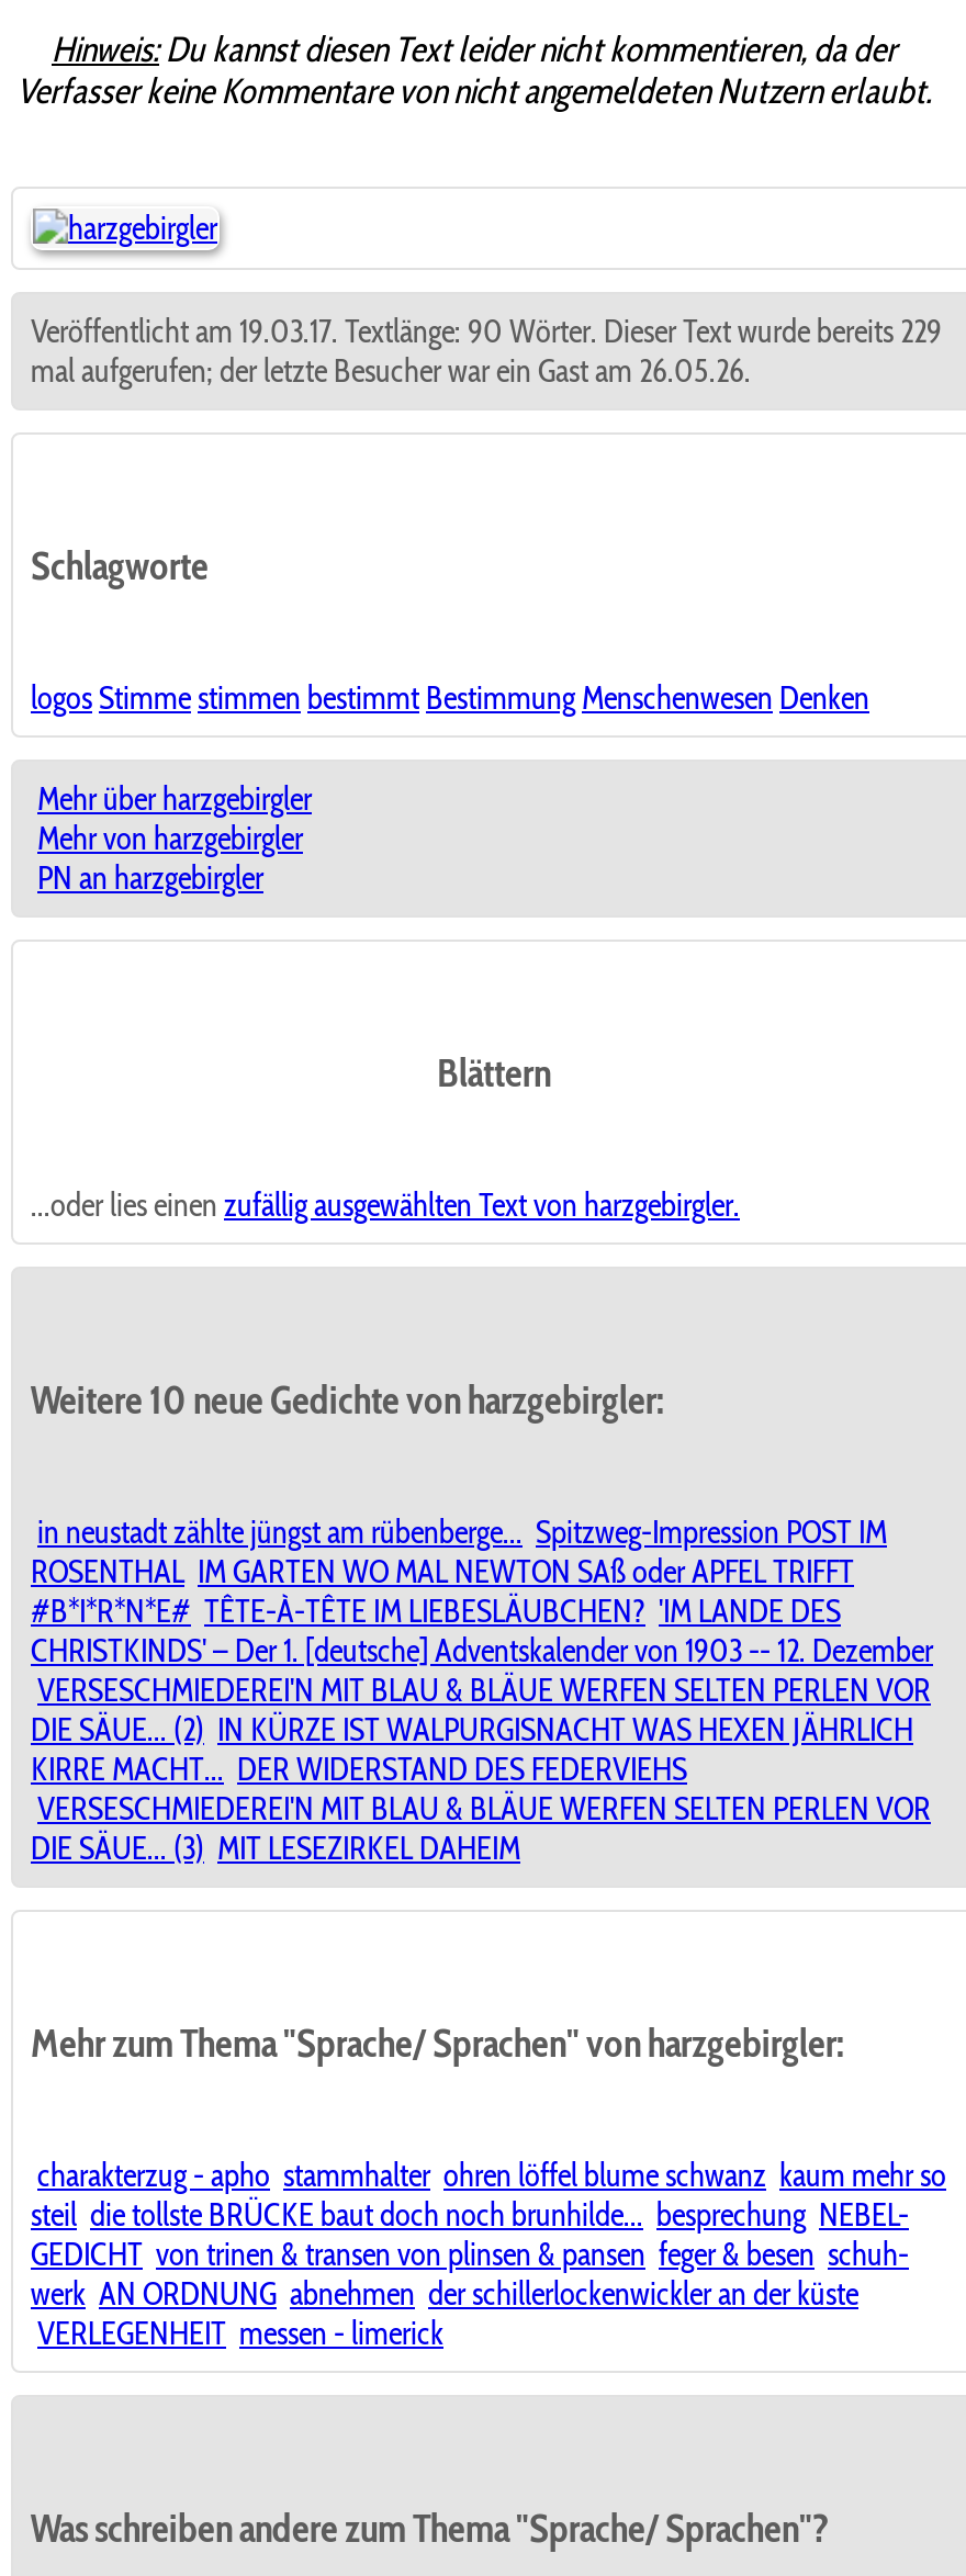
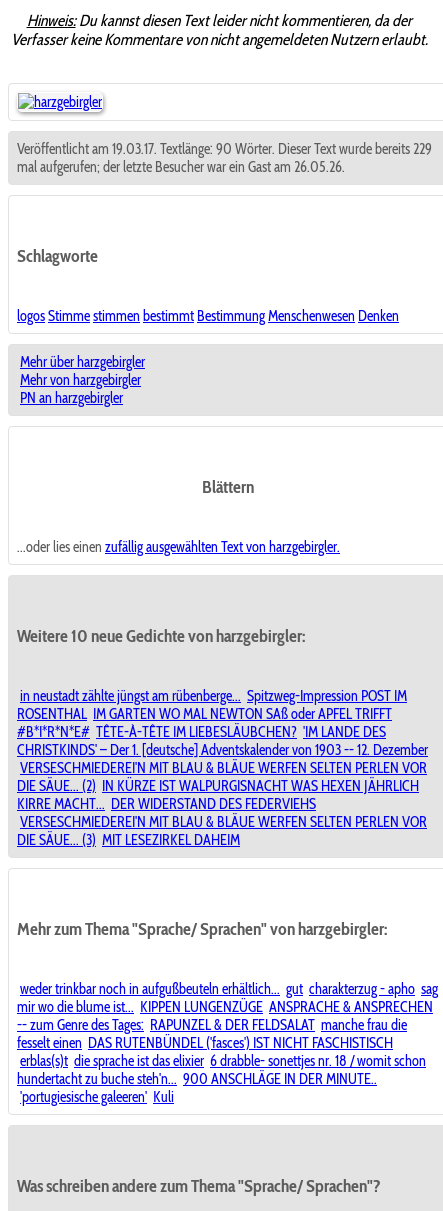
[31,2156,946,2354] charakterzug - apho stammhalter ohren löffel blume schwanz kaum mehr so | steil die tollste BRÜCKE baut doch noch brunhilde... besprechung NEBEL- | GEDICHT von trinen & transen von plinsen & pansen feger & besen schuh- | werk AN ORDNUNG abnehmen der schillerlockenwickler an der küste | VERLEGENHEIT messen - limerick -> [17,980,438,1106] weder trinkbar noch in aufgußbeuteln erhältlich... gut charakterzug - apho sag | mir wo die blume ist... KIPPEN LUNGENZÜGE ANSPRACHE & ANSPRECHEN | -- zum Genre des Tages: RAPUNZEL & DER FELDSALAT manche frau die | fesselt einen DAS RUTENBÜNDEL ('fasces') IST NICHT FASCHISTISCH | erblas(s)t die sprache ist das elixier 6 drabble- sonettjes nr. 18 / womit schon | hundertacht zu buche steh'n... 900 ANSCHLÄGE IN DER MINUTE.. | 'portugiesische galeeren' Kuli

